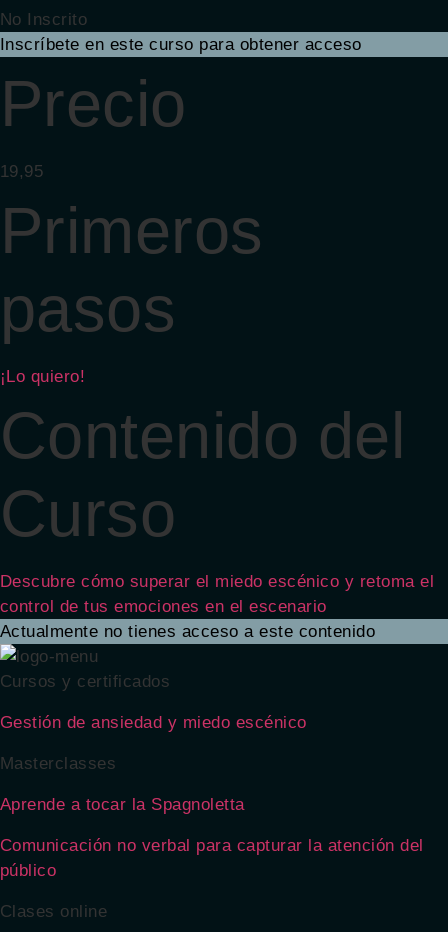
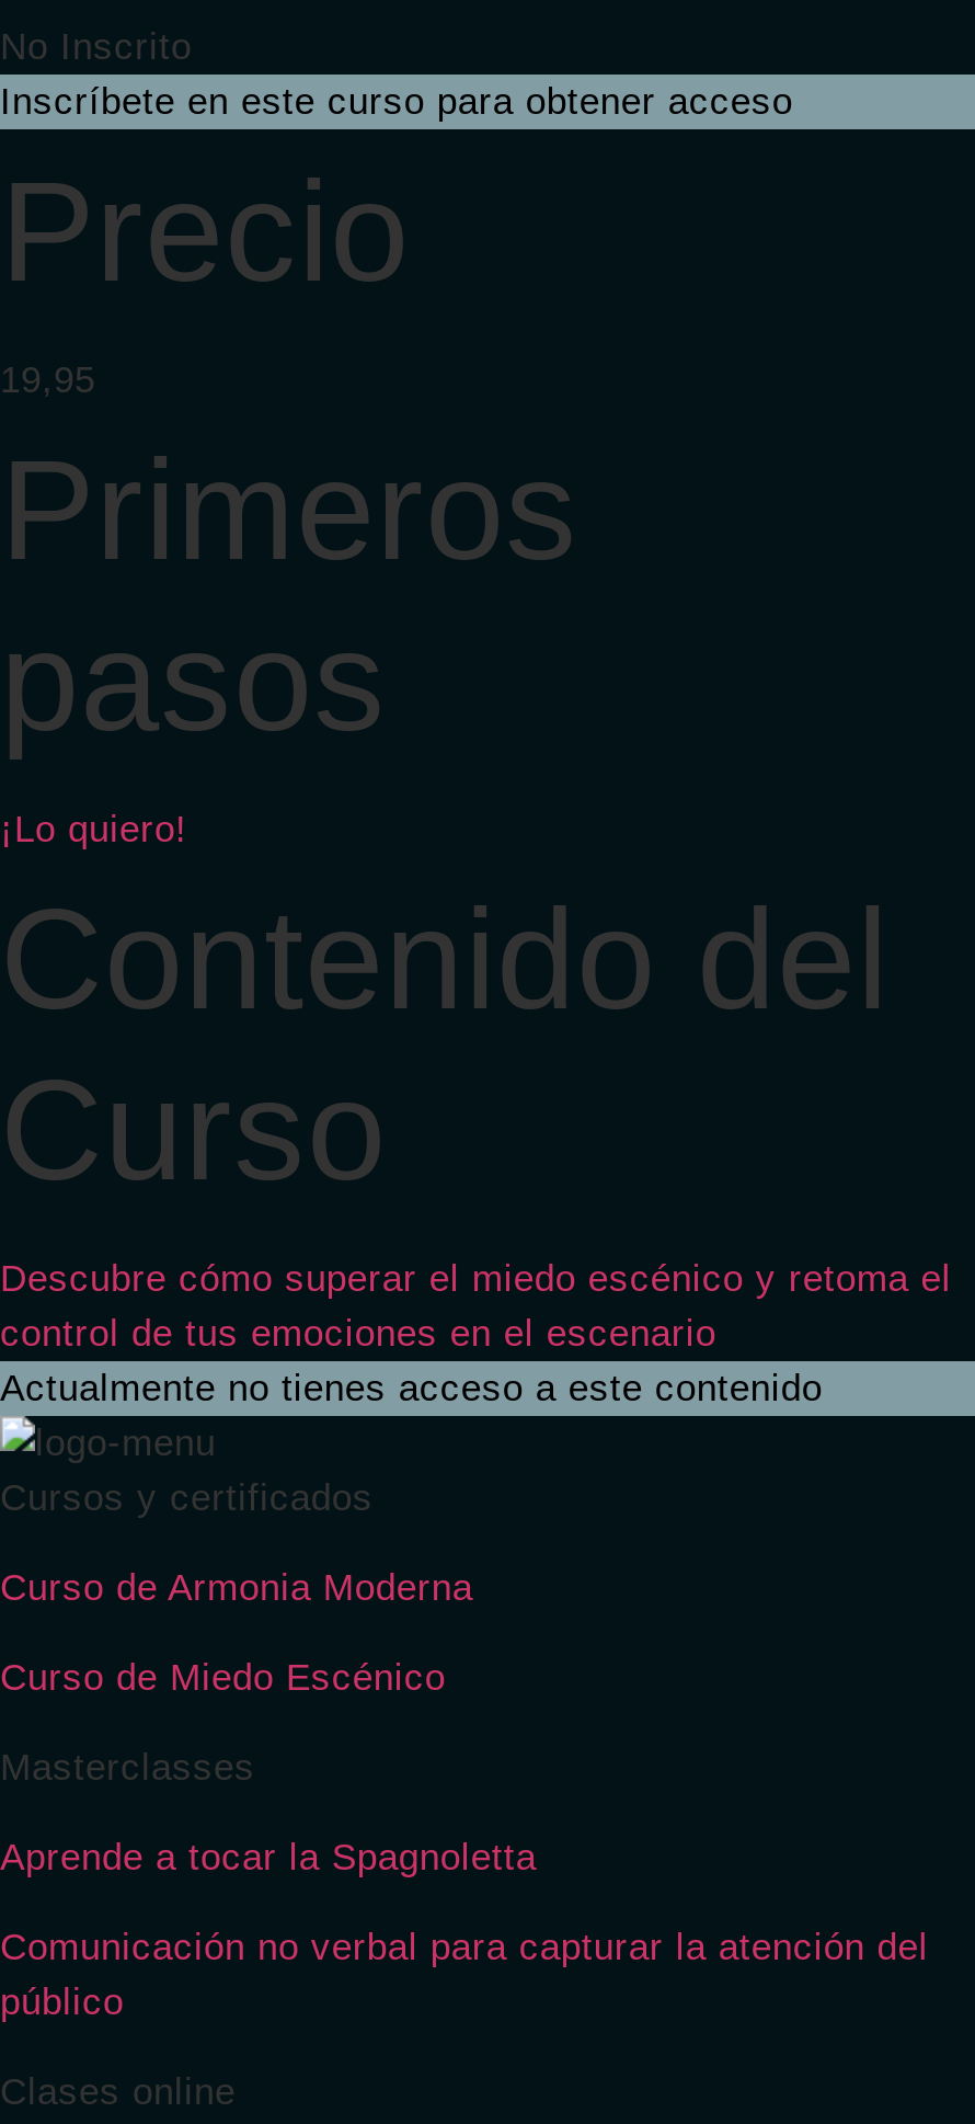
[0,713,307,732] Gestión de ansiedad y miedo escénico -> [0,1567,473,1698] Curso de Armonia Moderna | Curso de Miedo Escénico

